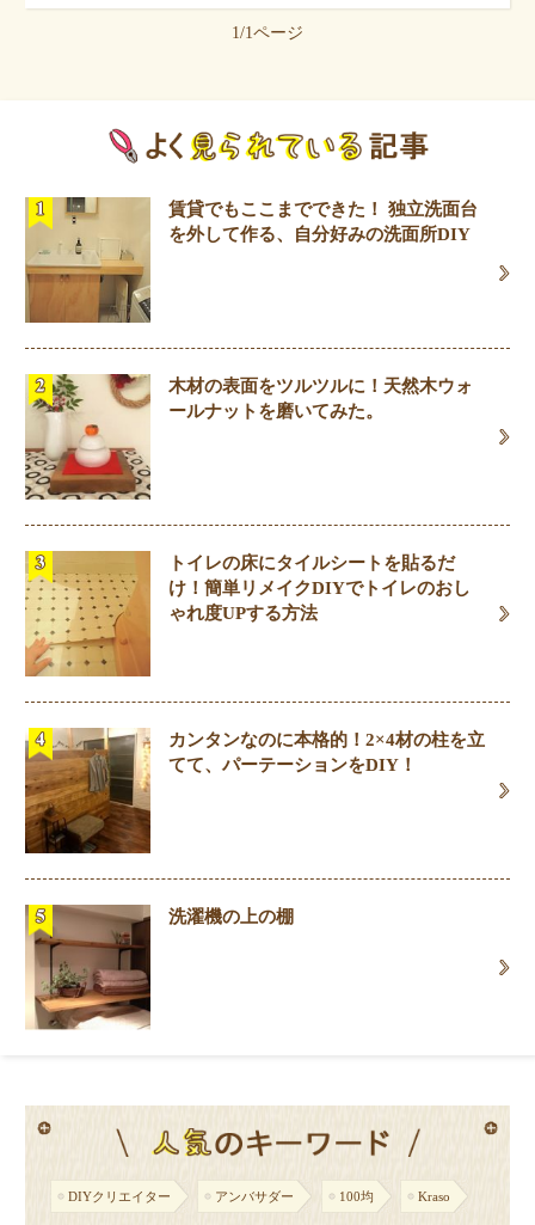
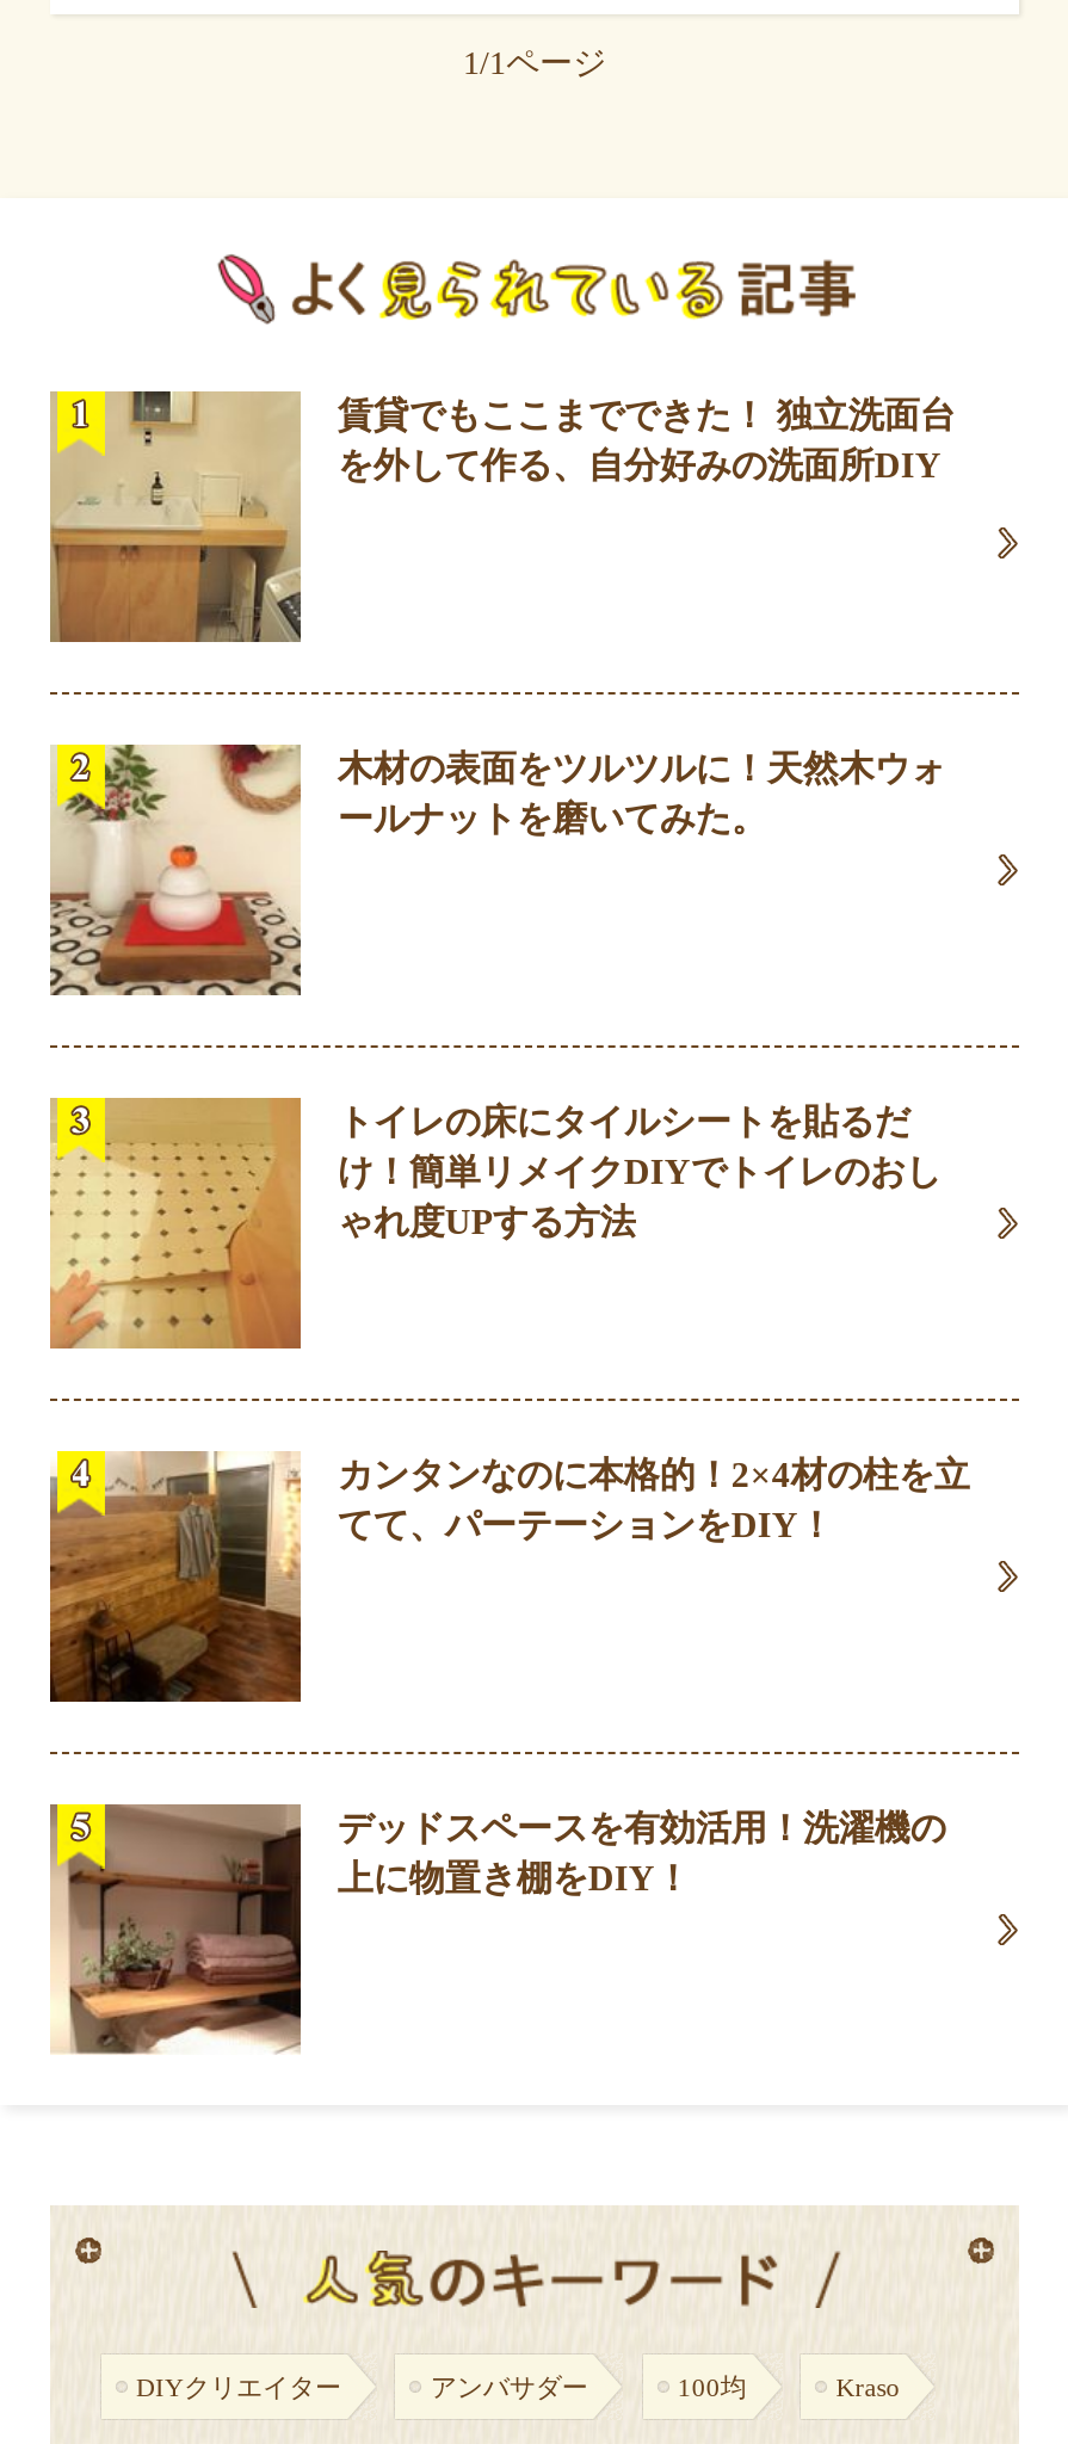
[169,907,294,926] 洗濯機の上の棚 -> [337,1808,946,1897] デッドスペースを有効活用！洗濯機の | 上に物置き棚をDIY！

